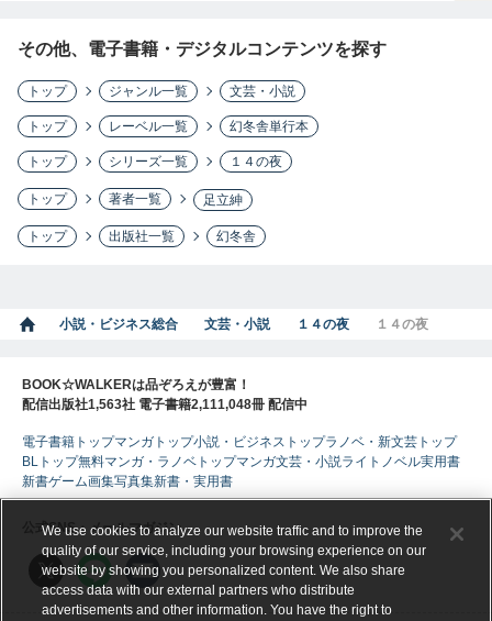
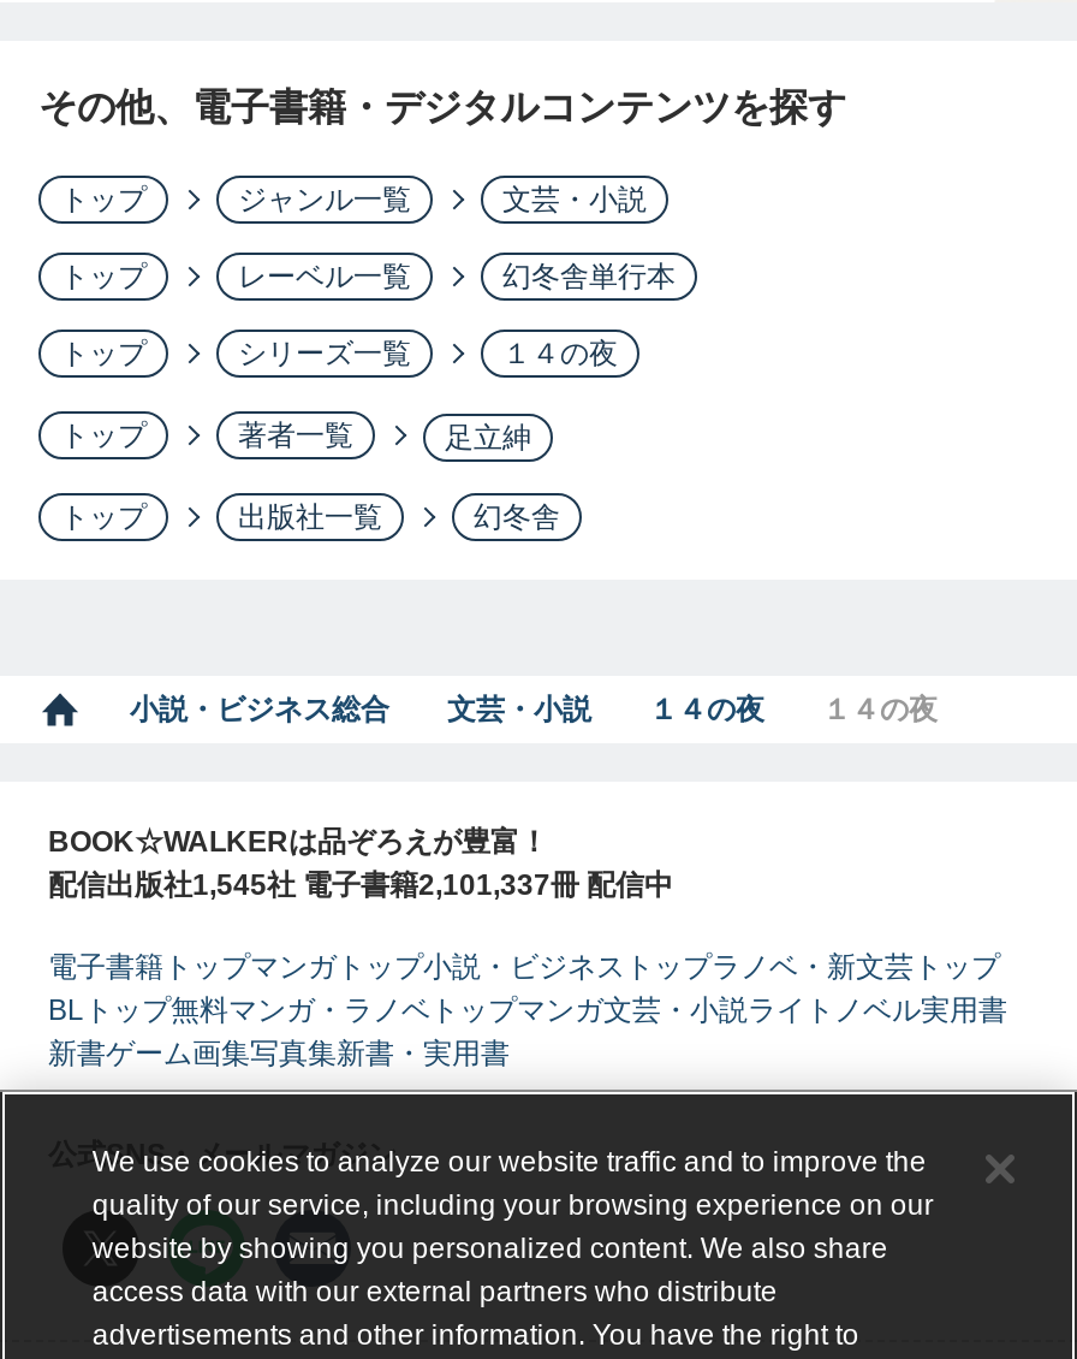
[22,397,307,413] 配信出版社1,563社 電子書籍2,111,048冊 配信中 -> [48,870,673,903] 配信出版社1,545社 電子書籍2,101,337冊 配信中

